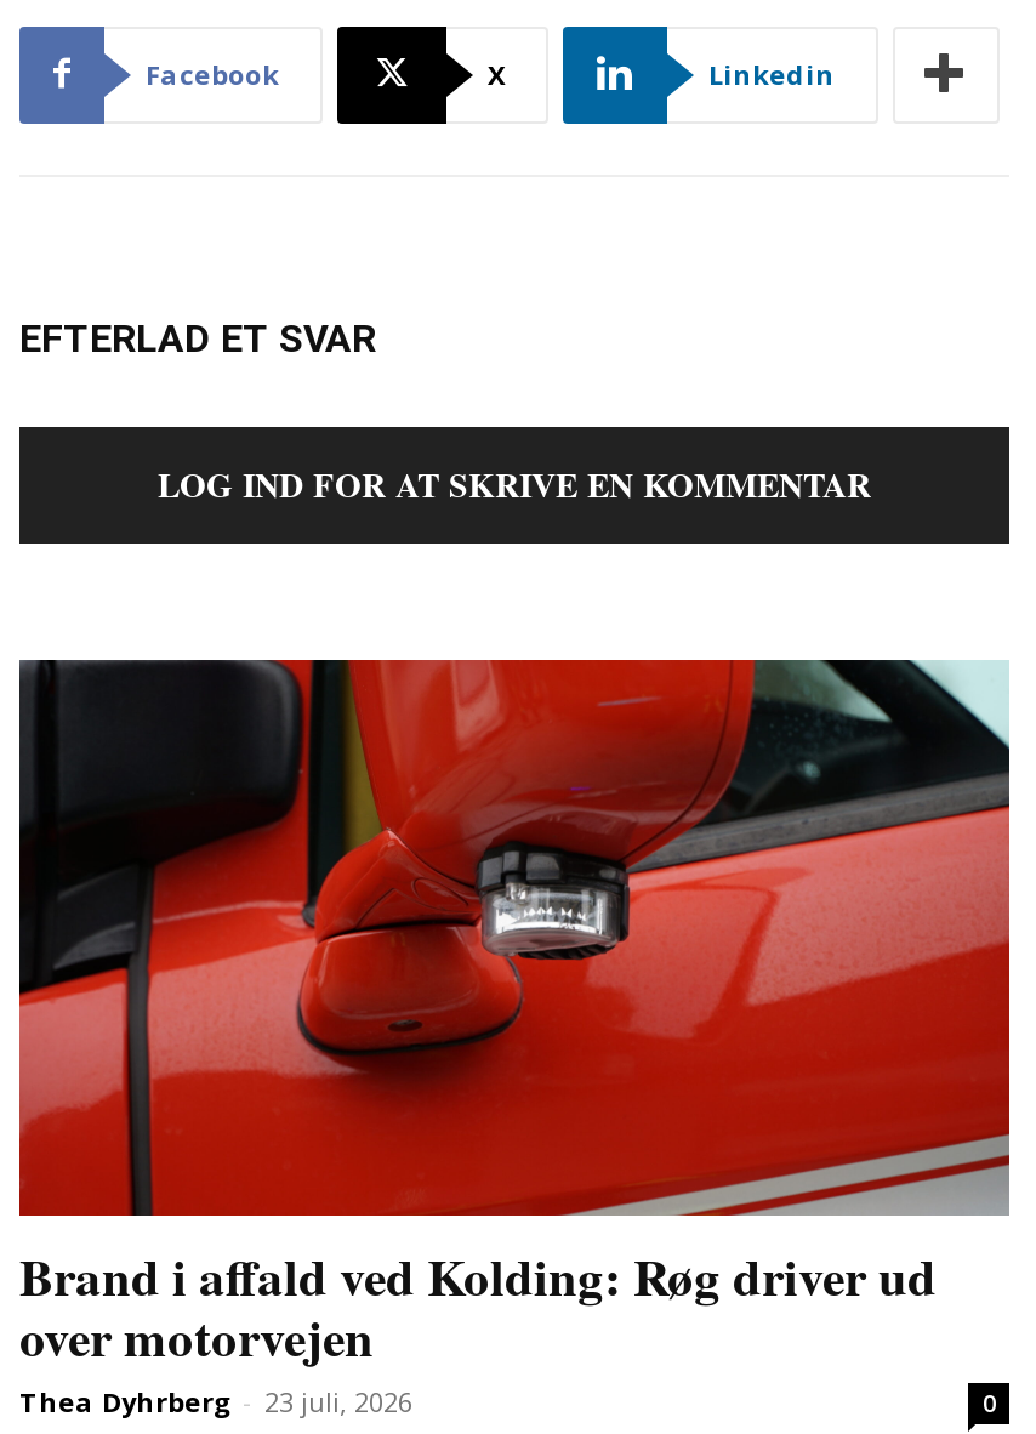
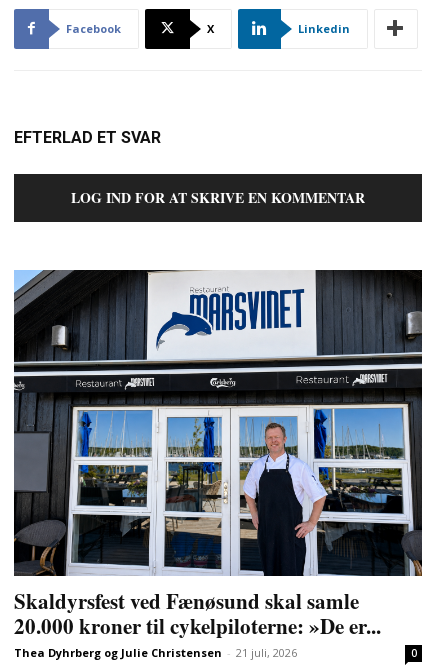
[17,656,1012,1419] [image] | Brand i affald ved Kolding: Røg driver ud | over motorvejen | Thea Dyhrberg - 23 juli, 2026 -> [13,269,423,660] [image] | Skaldyrsfest ved Fænøsund skal samle | 20.000 kroner til cykelpiloterne: »De er... | Thea Dyhrberg og Julie Christensen - 21 juli, 2026

